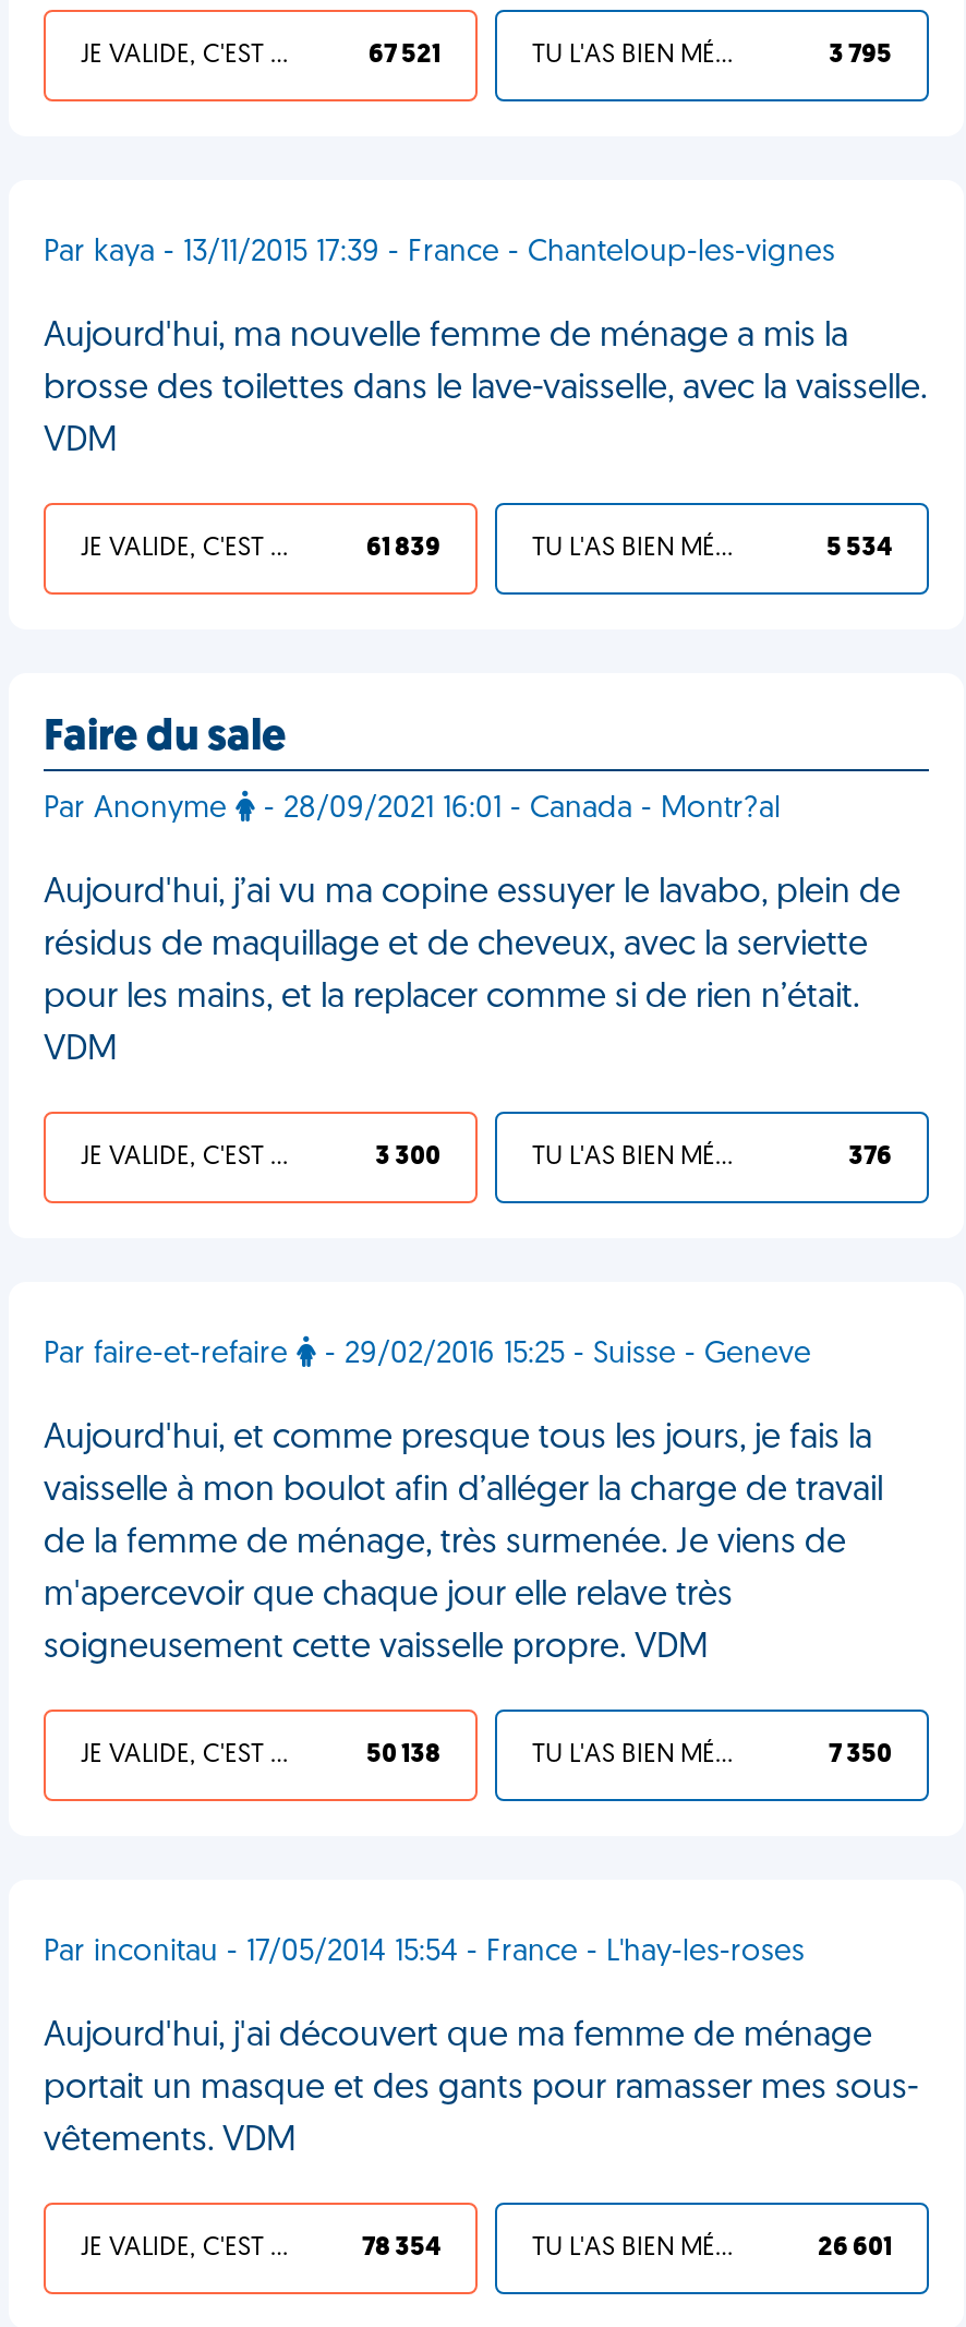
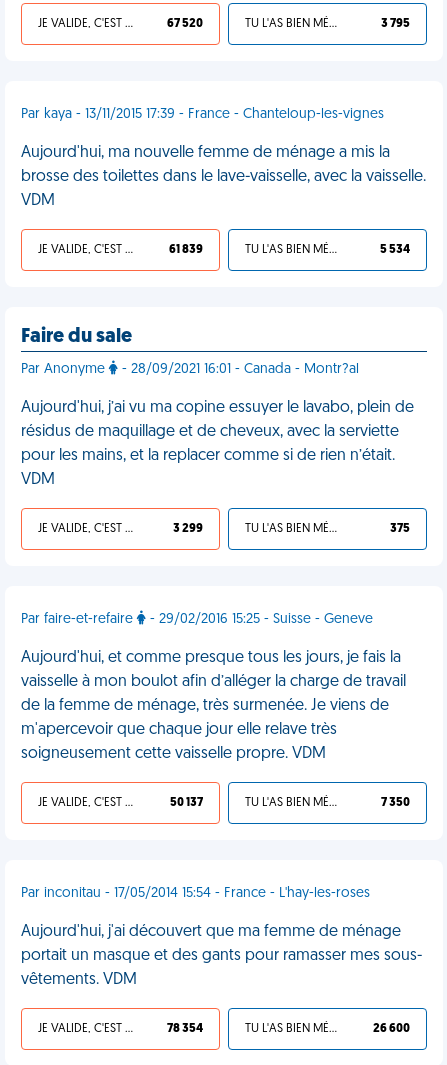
[369,43,440,69] 67 521 -> [167,18,203,30] 67 520
[375,1144,440,1171] 3 300 -> [173,523,203,535] 3 299
[848,1144,892,1171] 376 -> [390,523,410,535] 375
[366,1742,440,1768] 50 138 -> [170,797,203,809] 50 137
[818,2235,892,2262] 26 601 -> [373,1023,410,1035] 26 600

